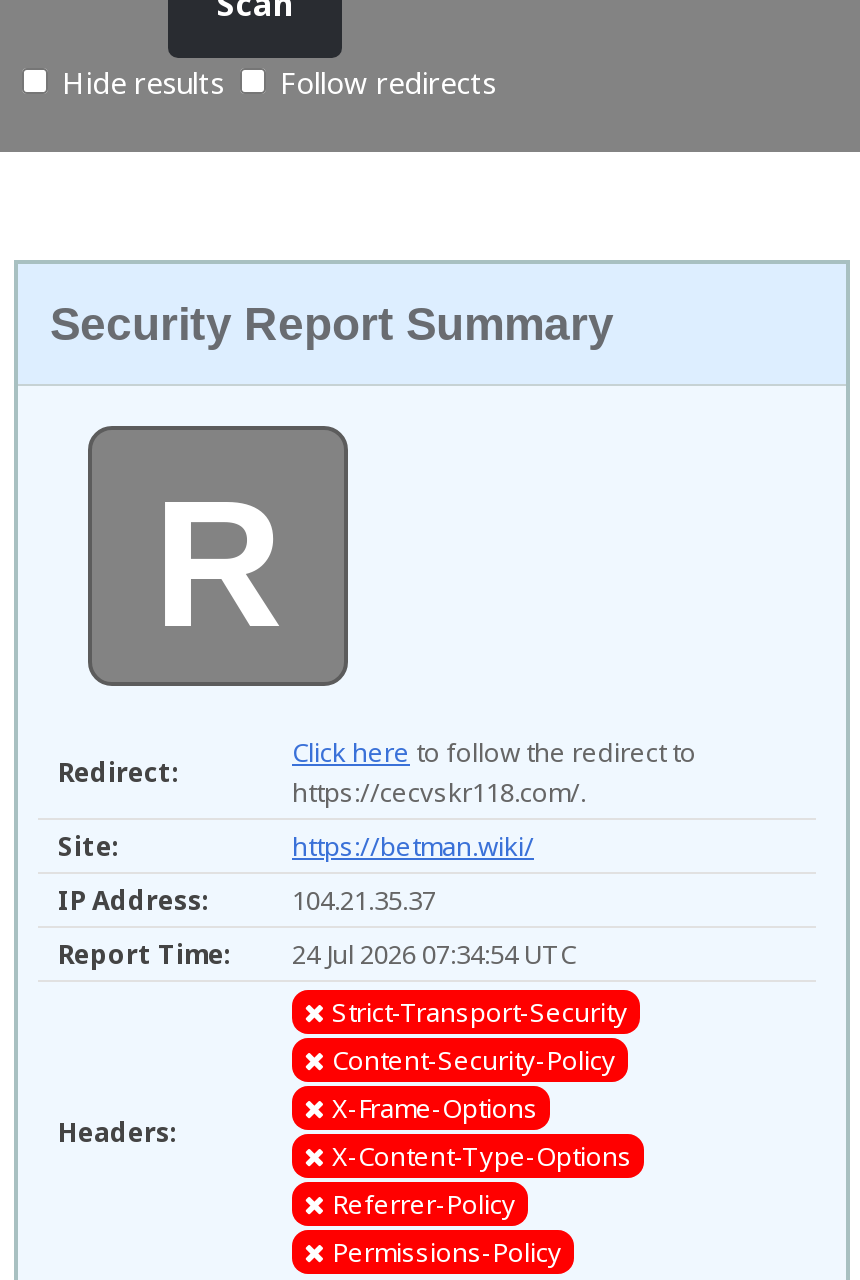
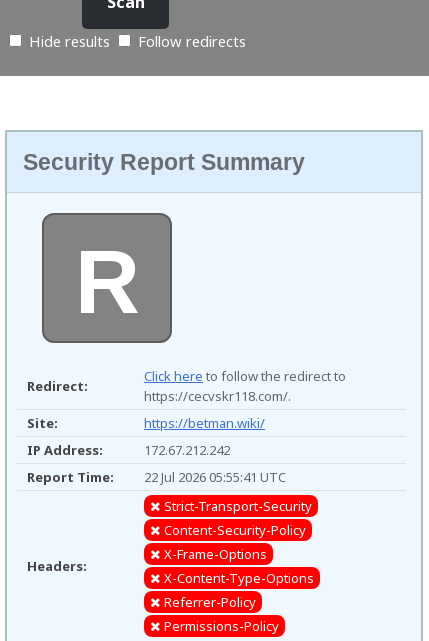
[292,883,436,919] 104.21.35.37 -> [144,441,230,459] 172.67.212.242
[58,937,576,973] Report Time: 24 Jul 2026 07:34:54 UTC -> [27,468,286,486] Report Time: 22 Jul 2026 05:55:41 UTC

